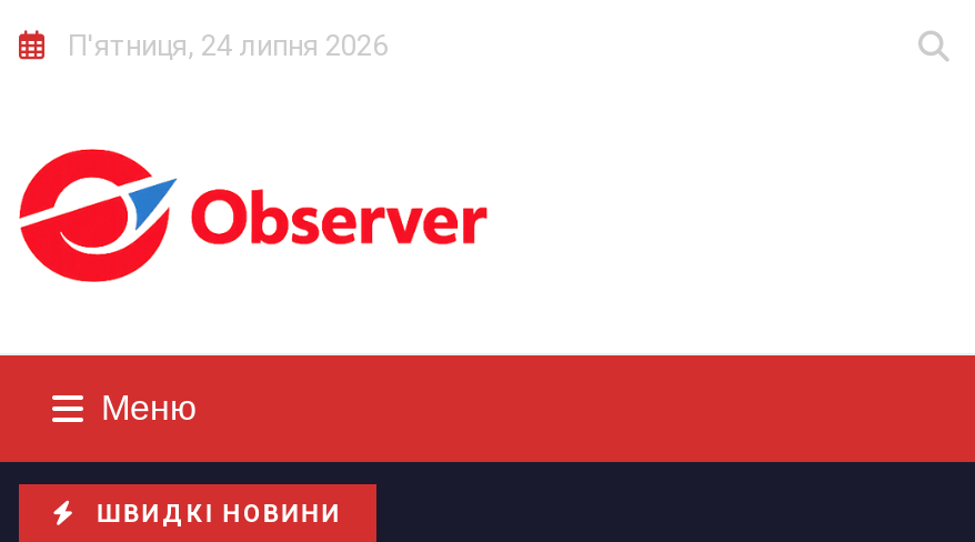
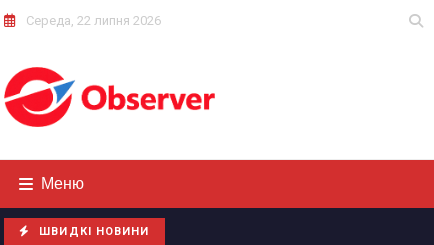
[61,29,388,62] П'ятниця, 24 липня 2026 -> [23,13,161,28] Середа, 22 липня 2026

